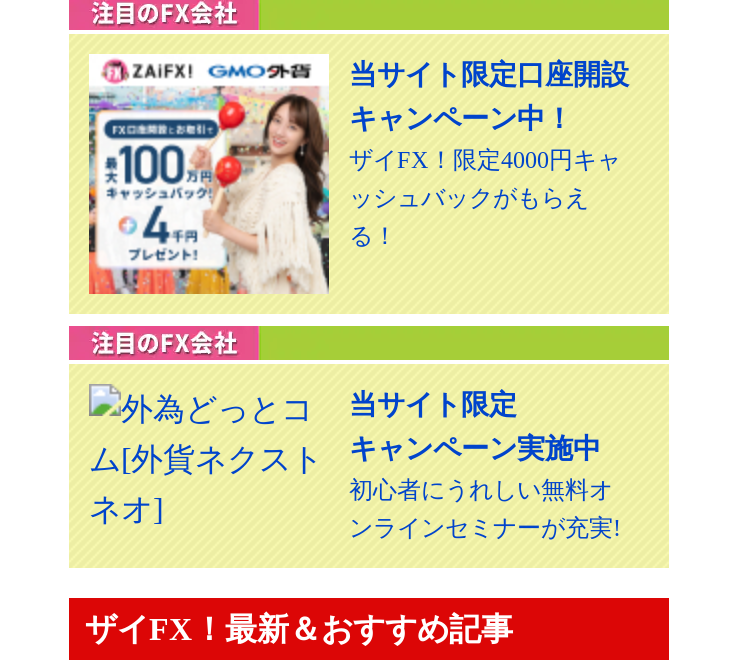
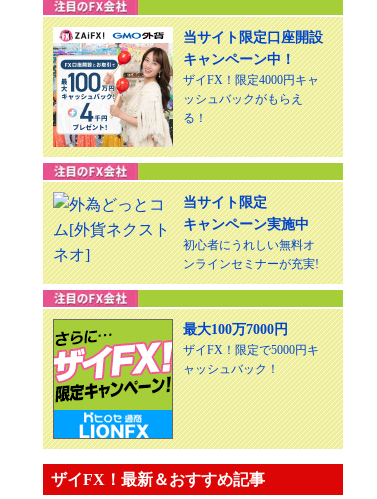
none -> [42,289,343,440] [image] | 最大100万7000円 | ザイFX！限定で5000円キ | ャッシュバック！

